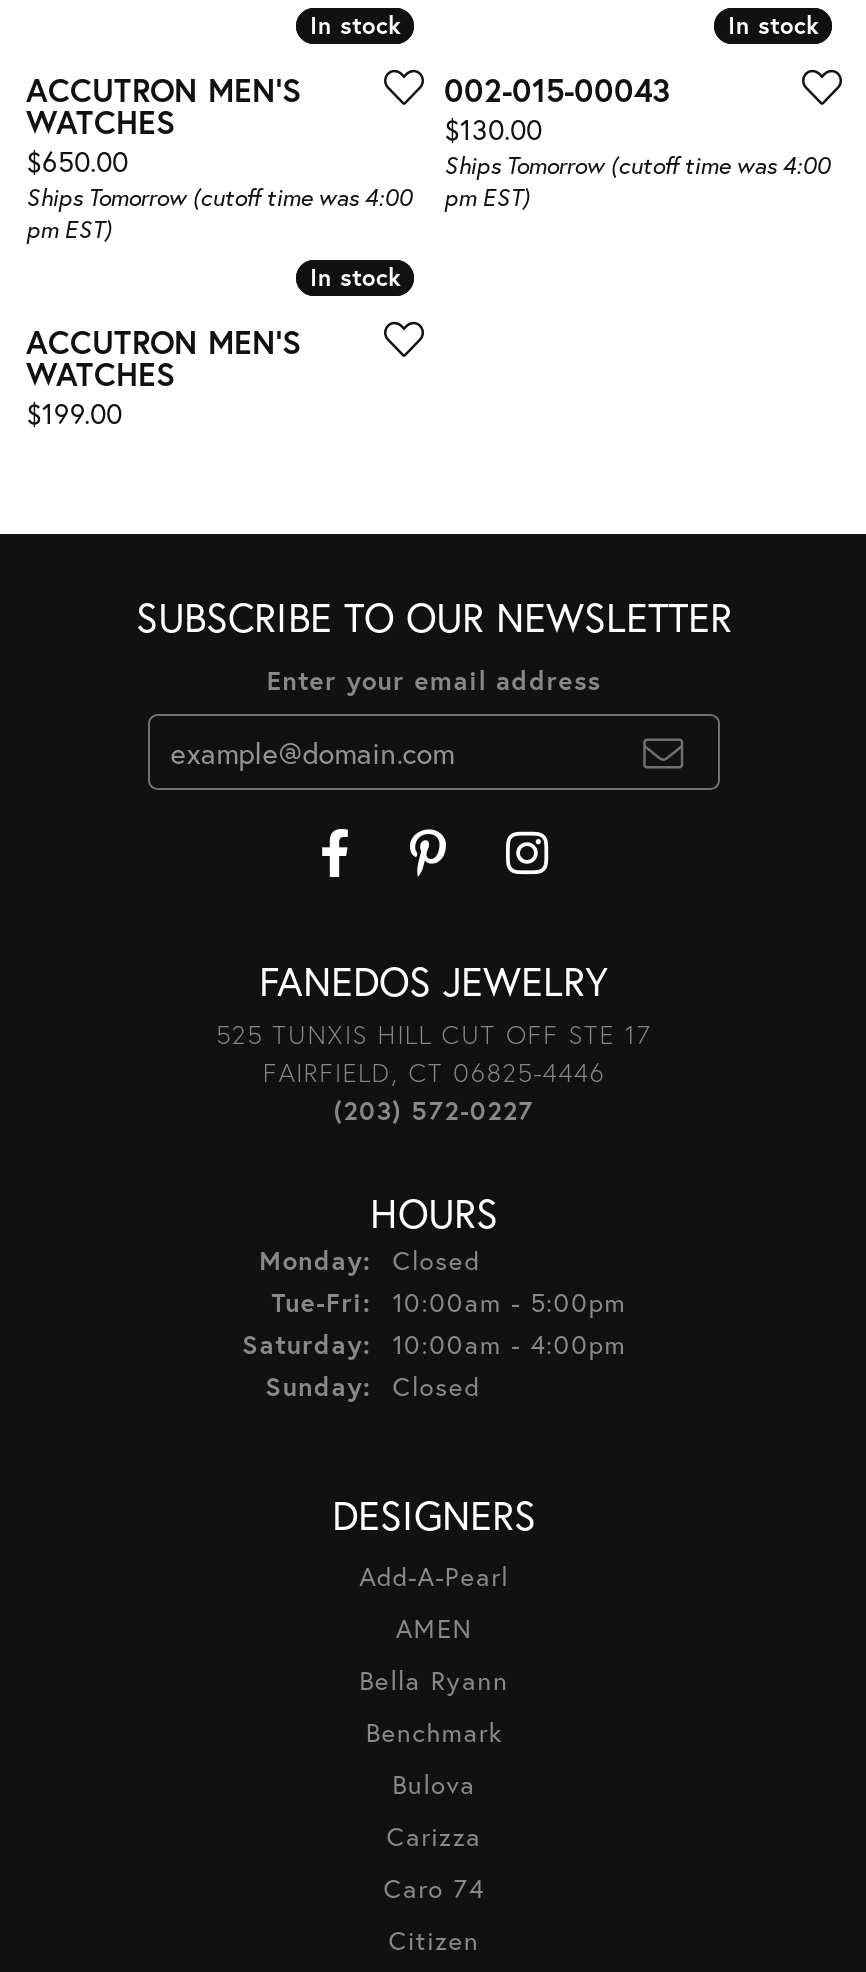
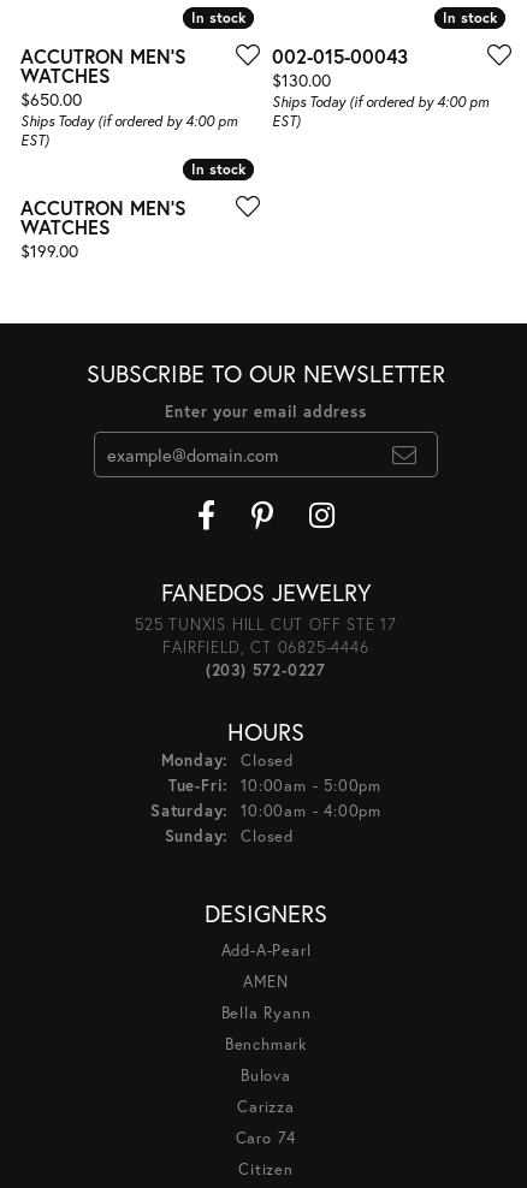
[444,150,830,212] Ships Tomorrow (cutoff time was 4:00 | pm EST) -> [272,93,488,130] Ships Today (if ordered by 4:00 pm | EST)
[26,182,412,244] Ships Tomorrow (cutoff time was 4:00 | pm EST) -> [20,112,237,149] Ships Today (if ordered by 4:00 pm | EST)

